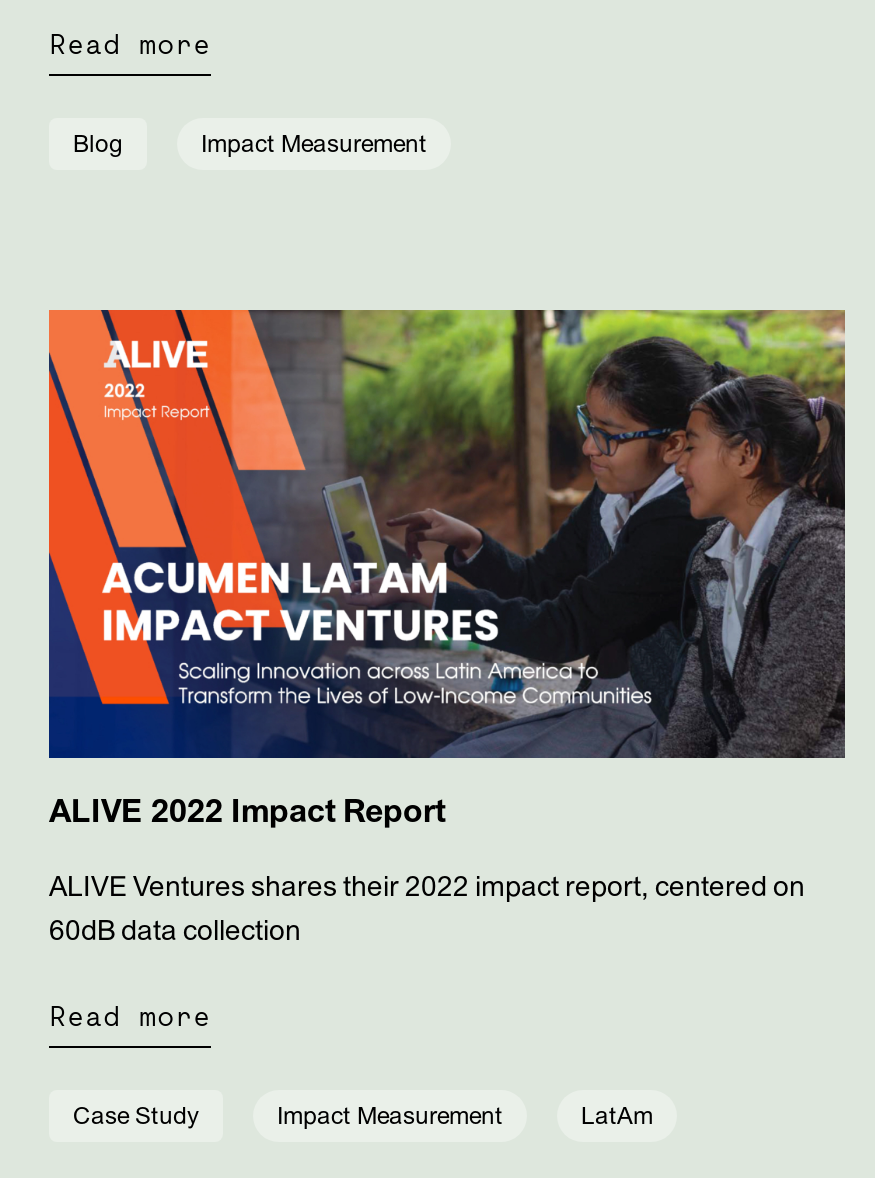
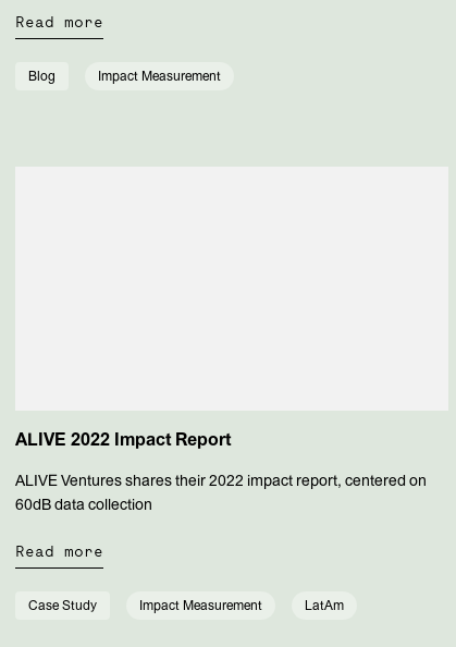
[47,308,847,760] [image] -> none

